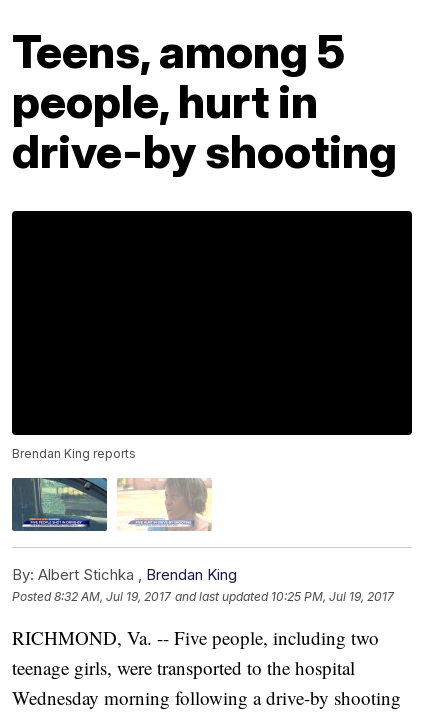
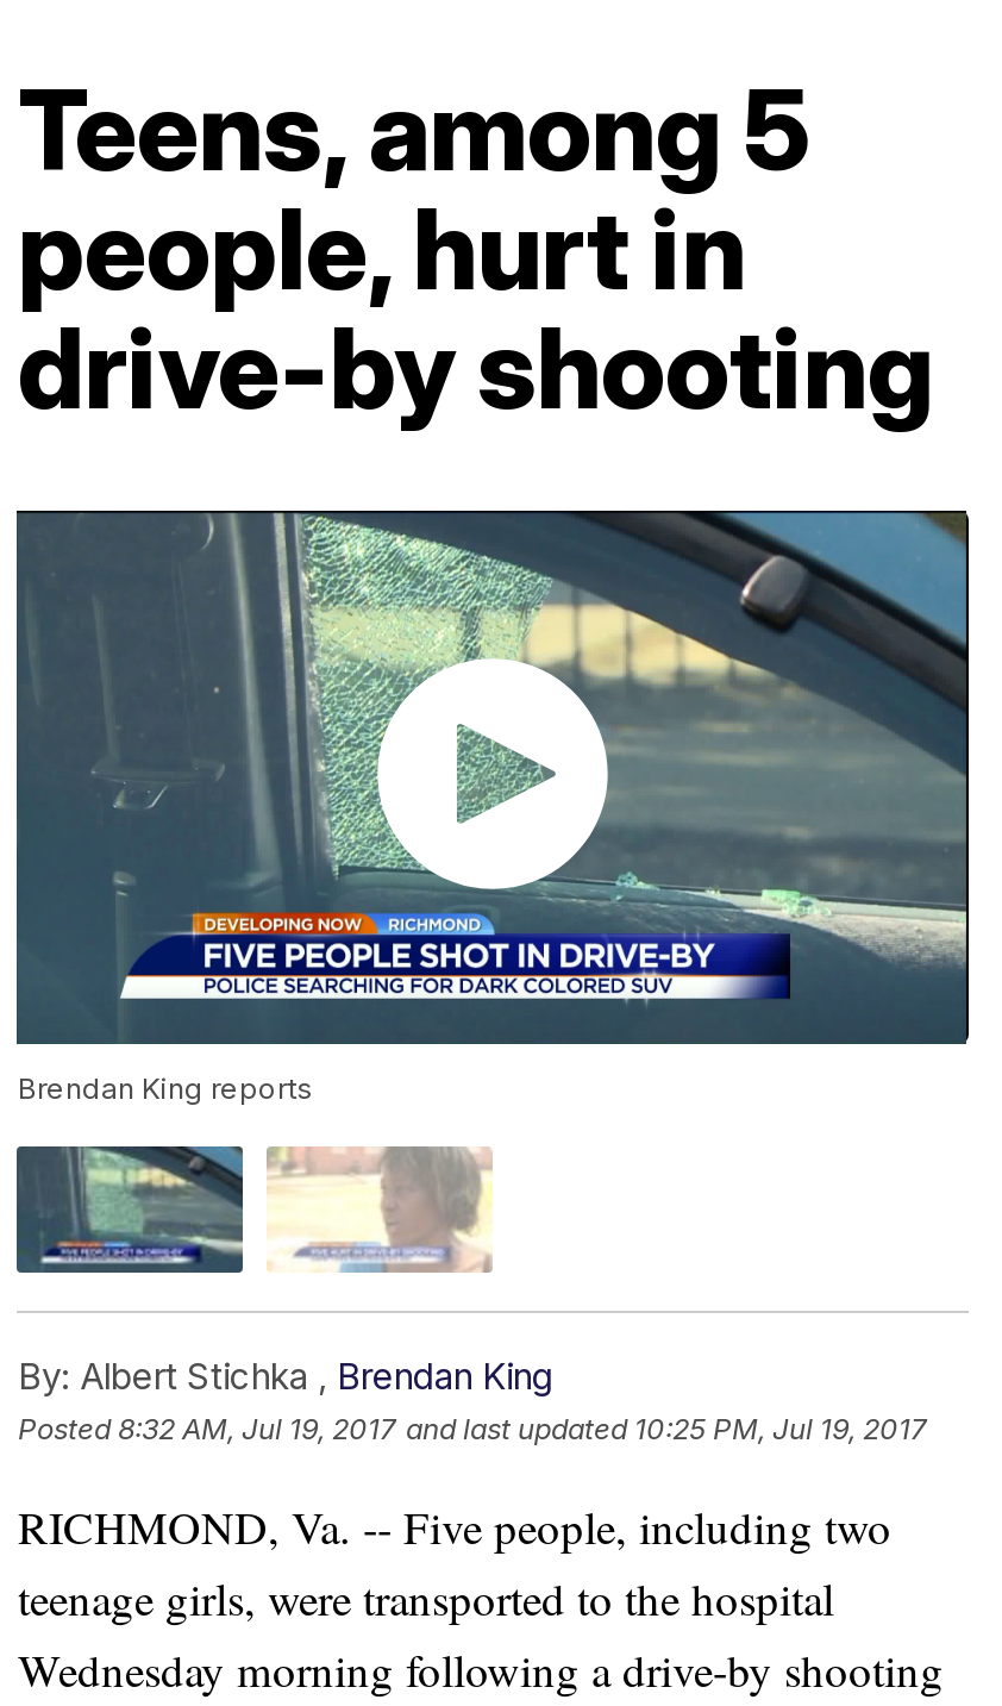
none -> [17,511,969,1044] [image]

